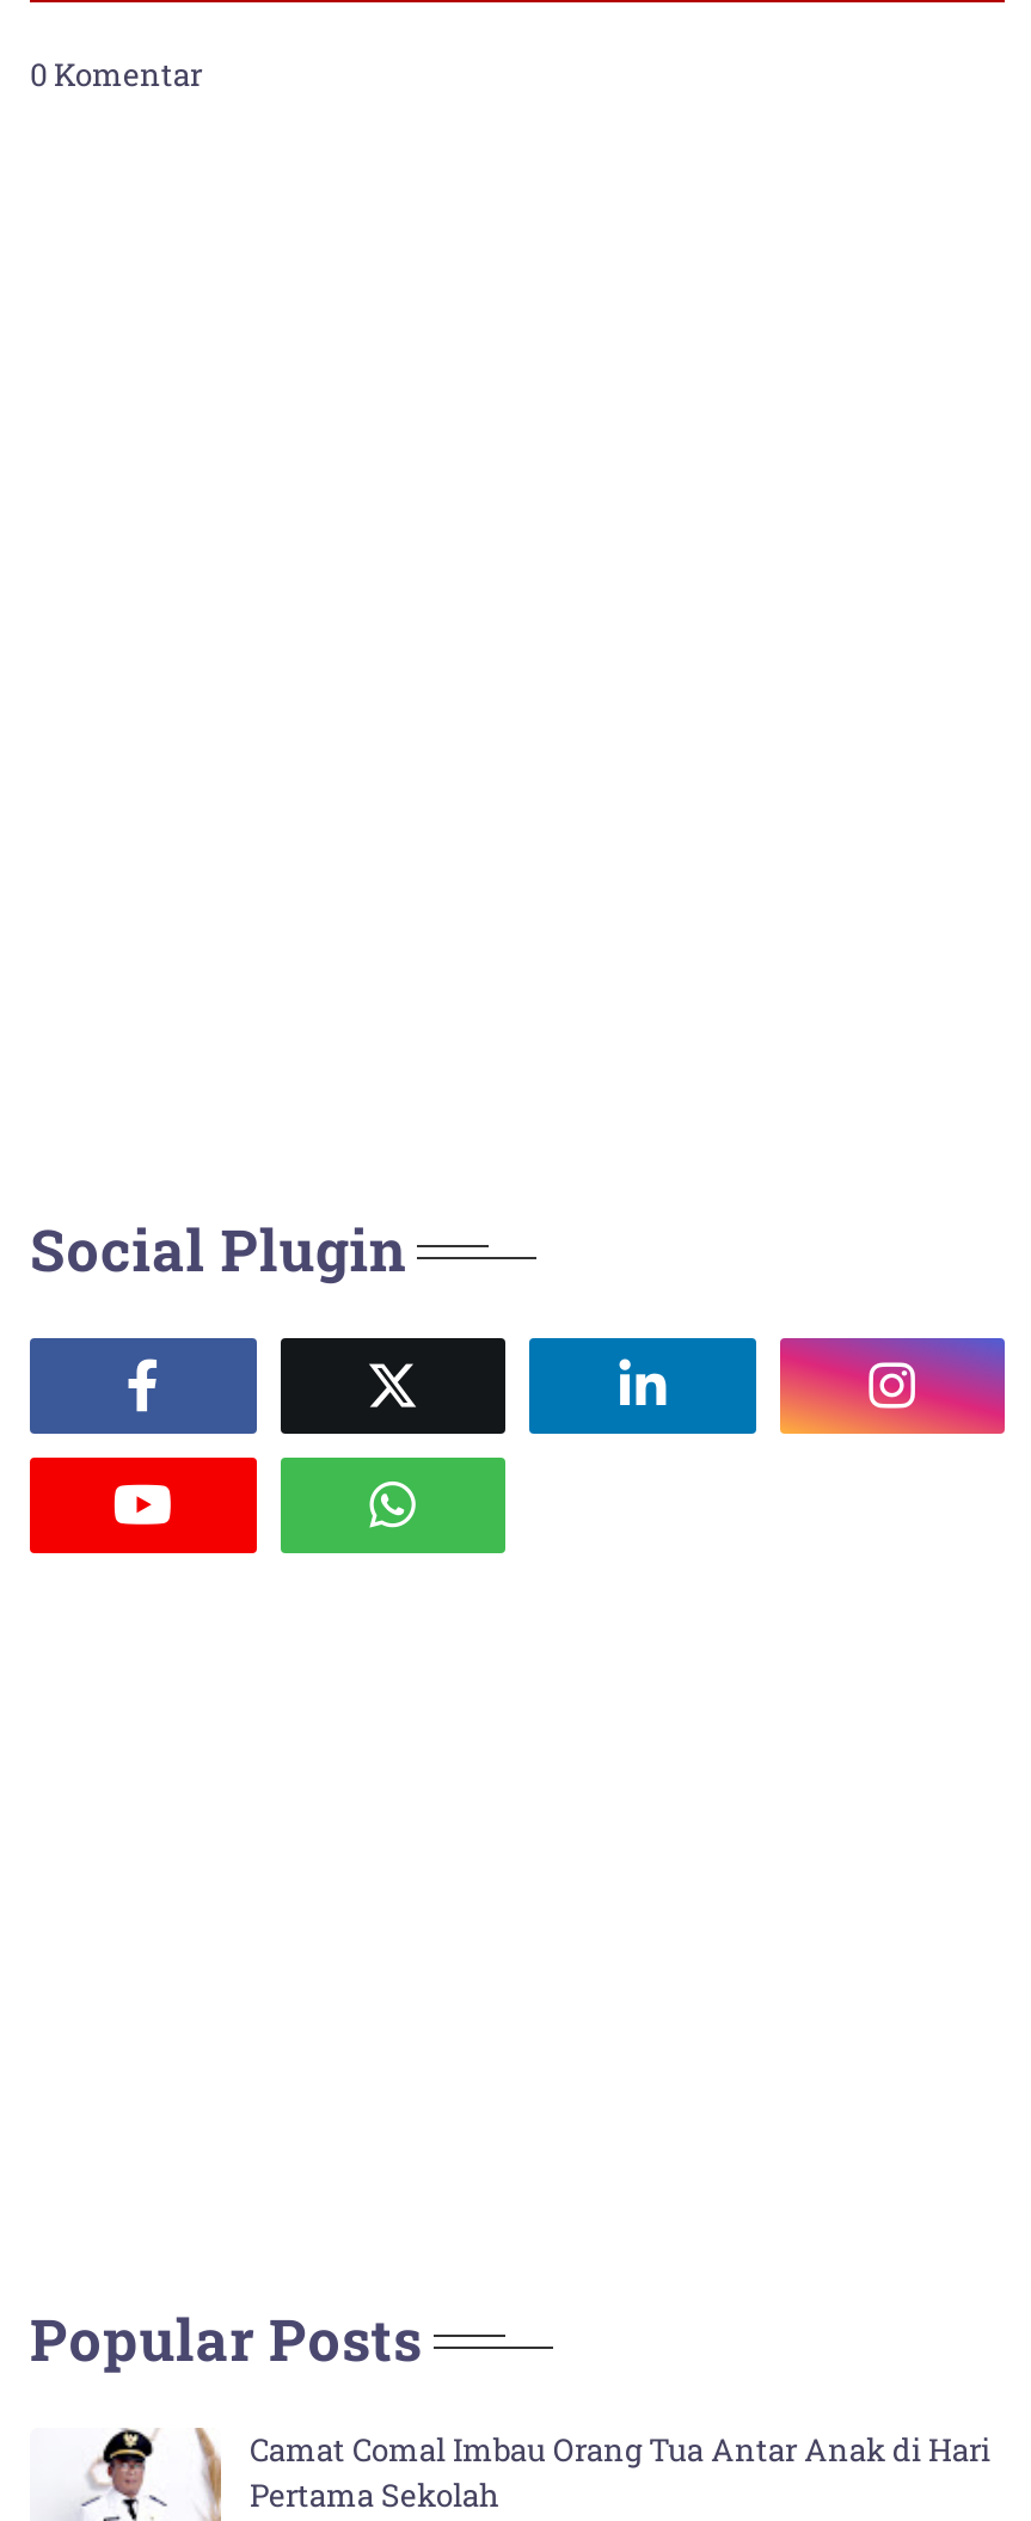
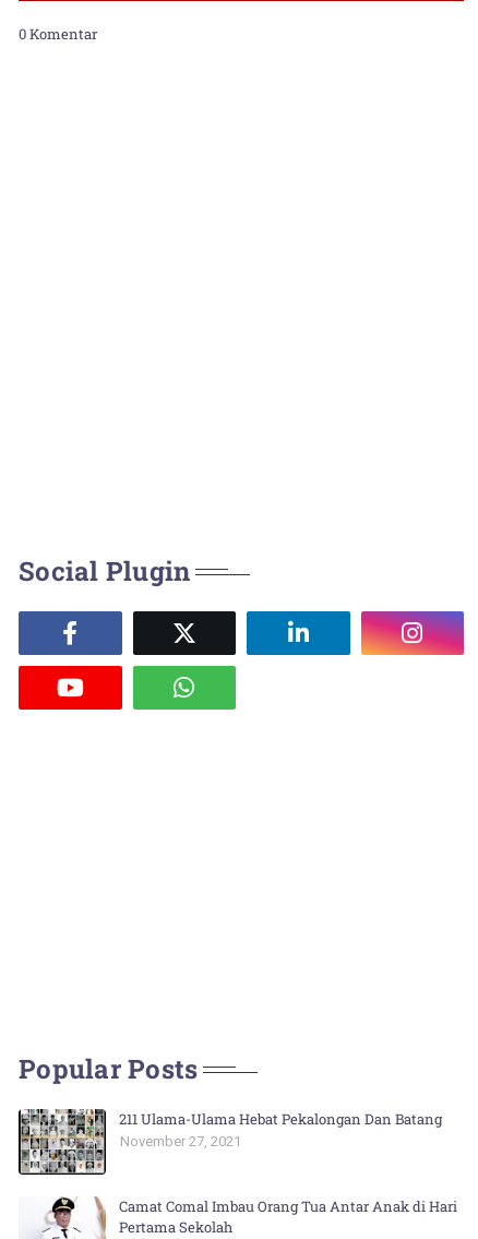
none -> [17,1108,442,1176] [image] | 211 Ulama-Ulama Hebat Pekalongan Dan Batang | November 27, 2021

